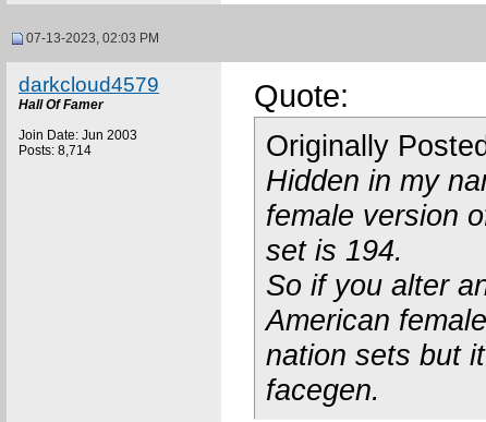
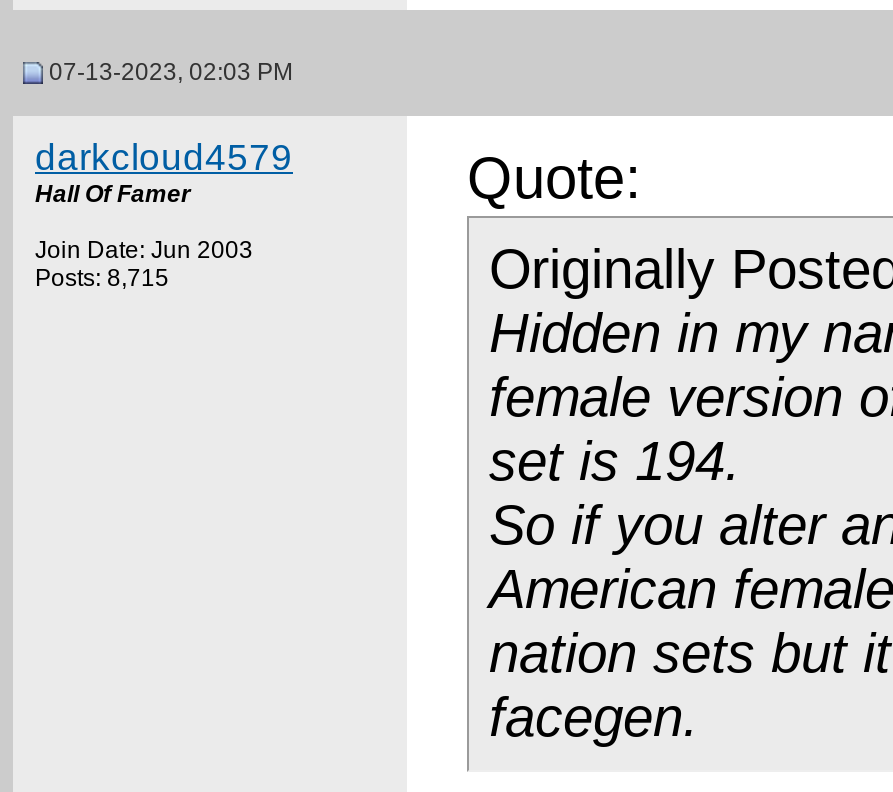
[19,143,92,158] Posts: 8,714 -> [35,264,169,292] Posts: 8,715

